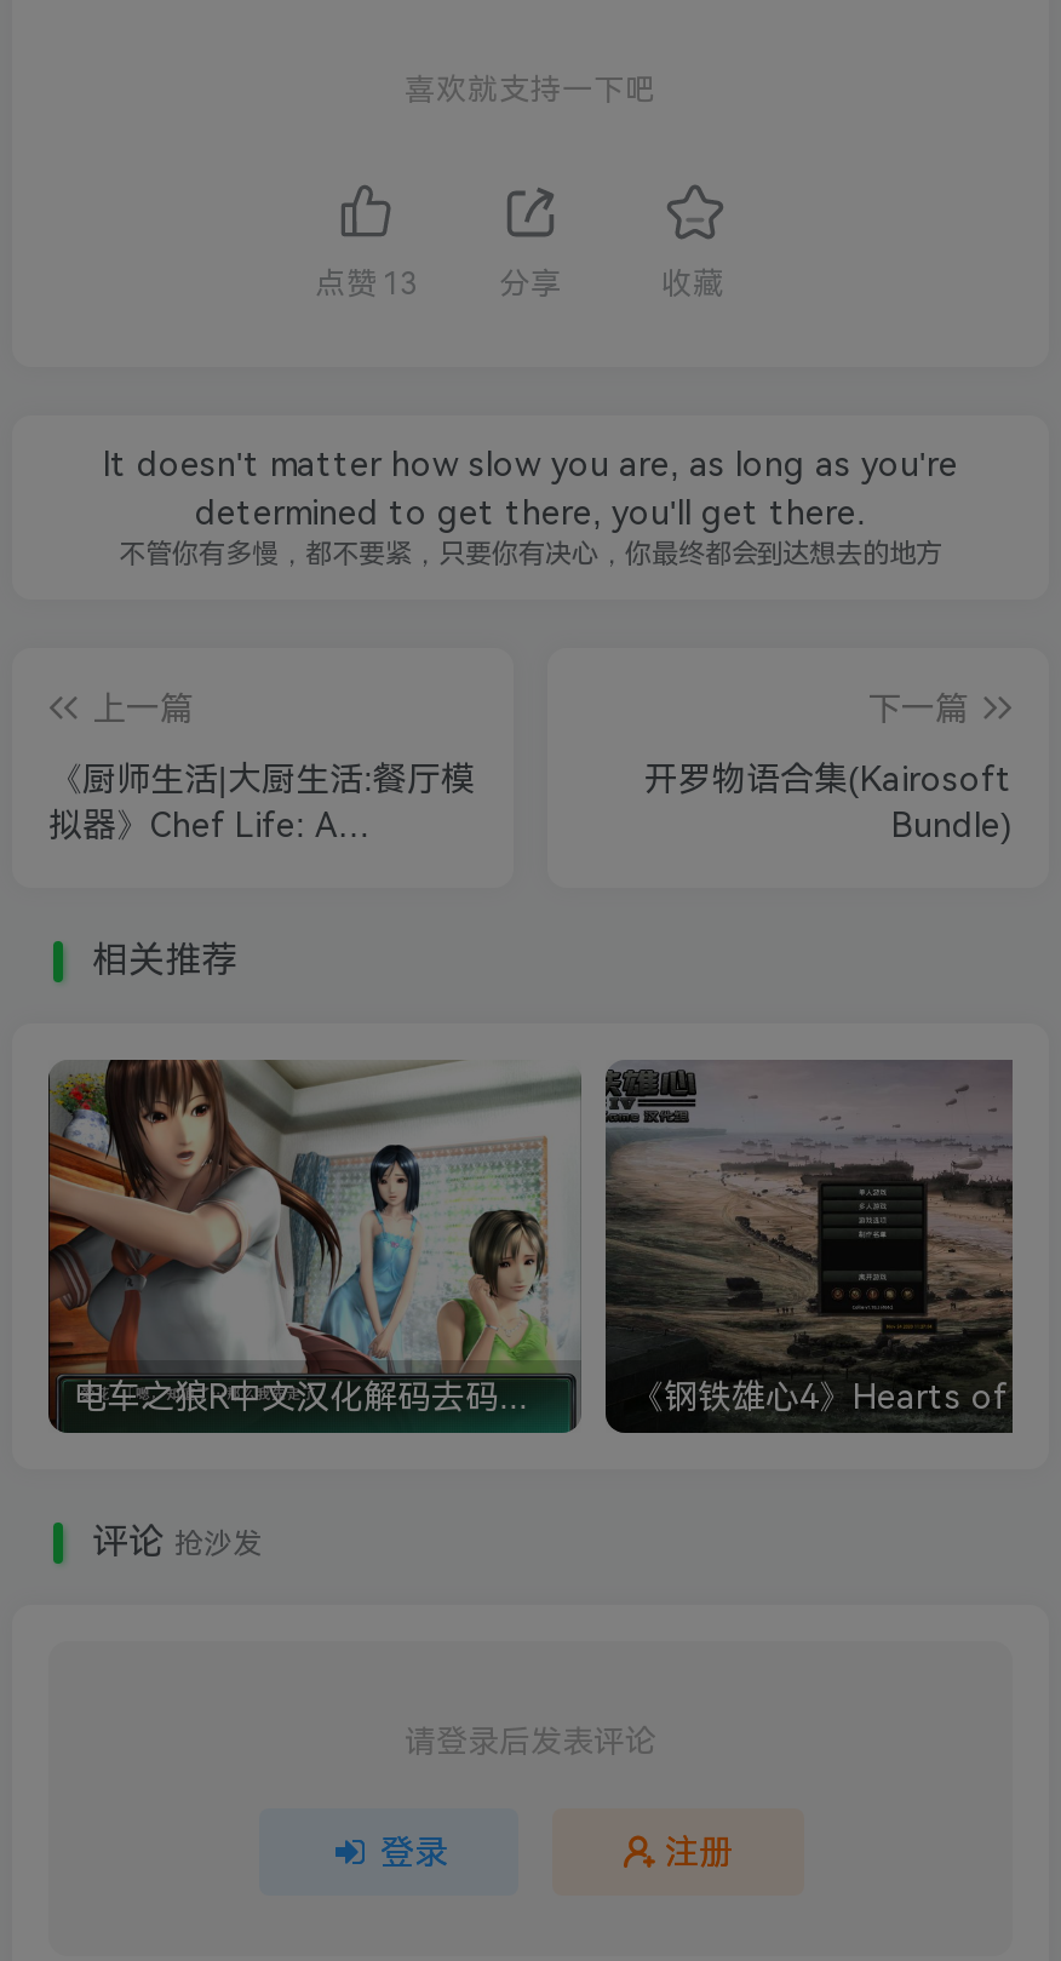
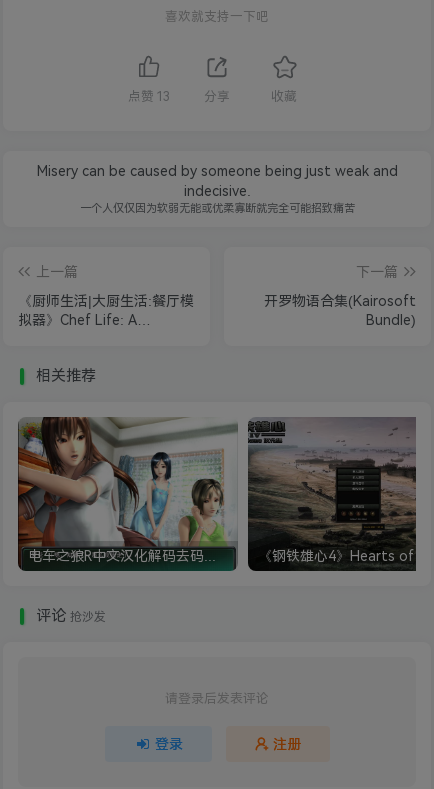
[103,444,958,570] It doesn't matter how slow you are, as long as you're | determined to get there, you'll get there. | 不管你有多慢，都不要紧，只要你有决心，你最终都会到达想去的地方 -> [36,163,397,215] Misery can be caused by someone being just weak and | indecisive. | 一个人仅仅因为软弱无能或优柔寡断就完全可能招致痛苦

